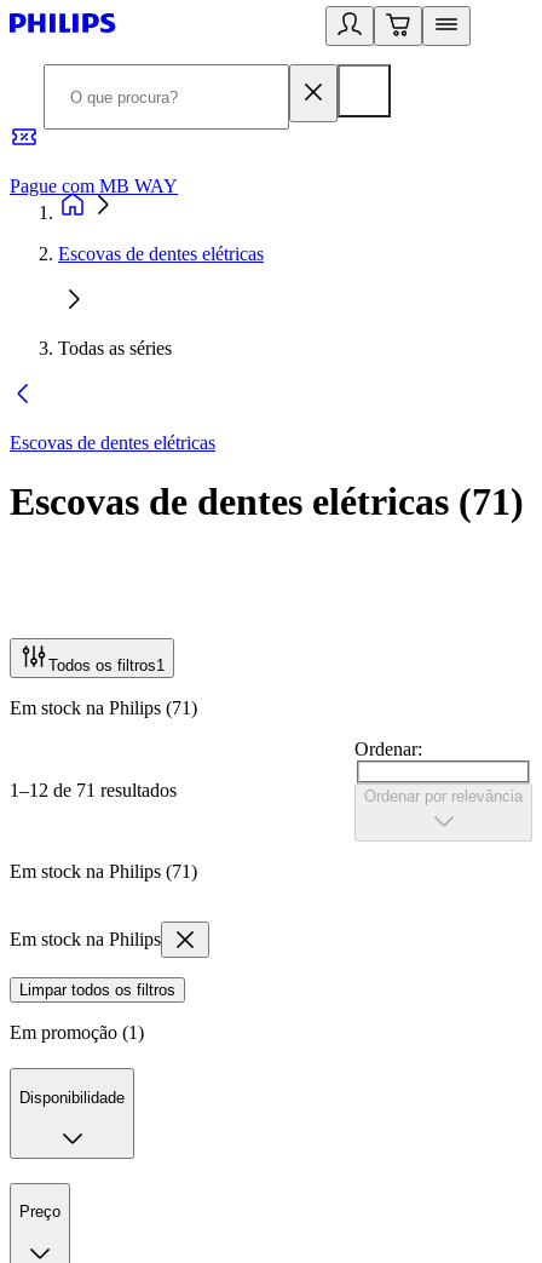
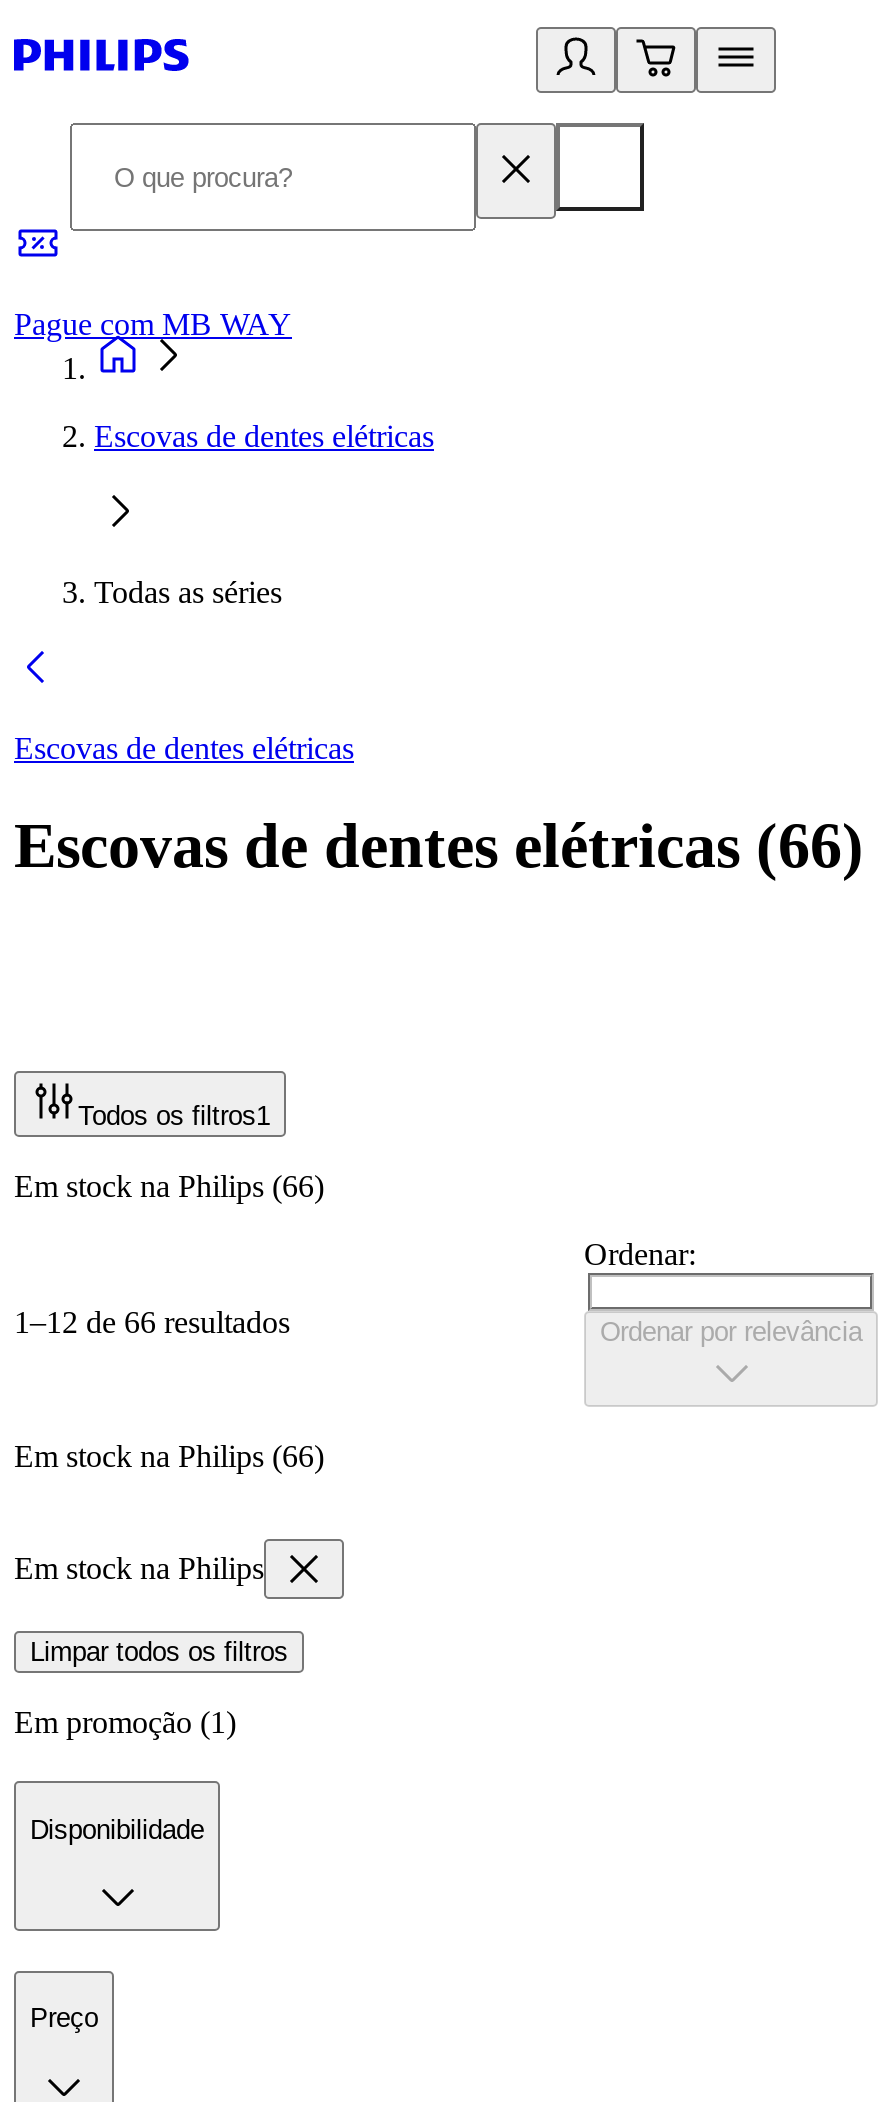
[10,480,524,524] Escovas de dentes elétricas (71) -> [14,810,864,882] Escovas de dentes elétricas (66)
[10,697,197,718] Em stock na Philips (71) -> [14,1169,324,1203] Em stock na Philips (66)
[10,779,177,800] 1–12 de 71 resultados -> [14,1304,290,1338] 1–12 de 66 resultados
[10,862,197,882] Em stock na Philips (71) -> [14,1440,324,1474] Em stock na Philips (66)

